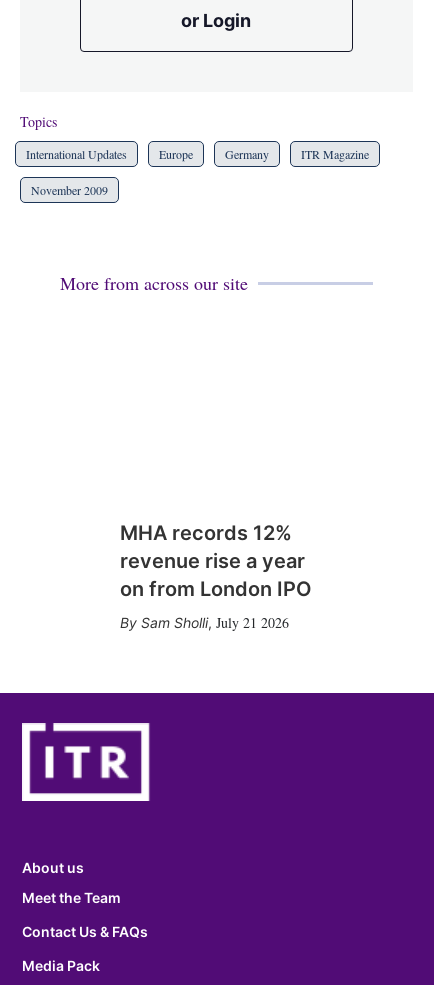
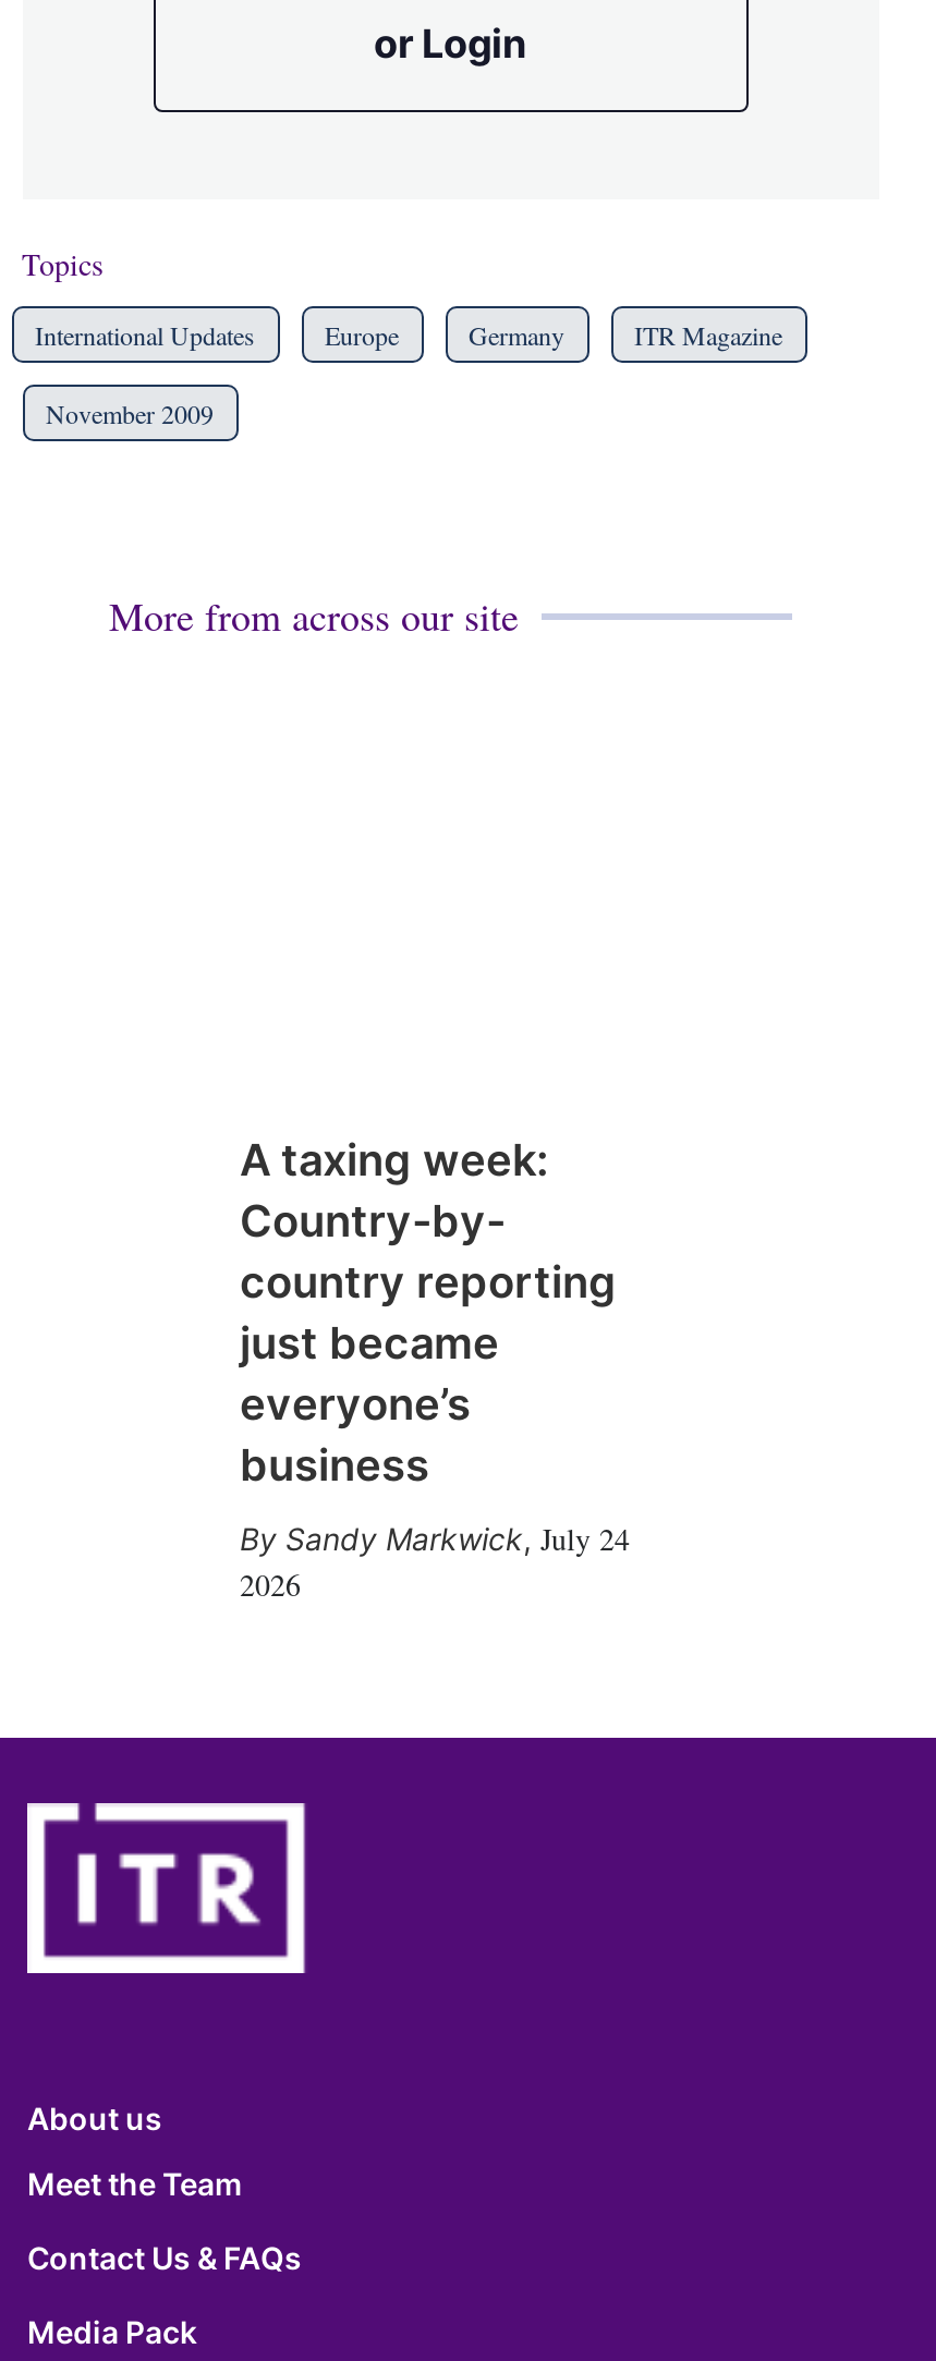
[119,521,311,601] MHA records 12% | revenue rise a year | on from London IPO -> [240,1134,617,1492] A taxing week: | Country-by- | country reporting | just became | everyone’s | business
[140,613,288,632] Sam Sholli, July 21 2026 -> [240,1518,630,1605] Sandy Markwick, July 24 | 2026

